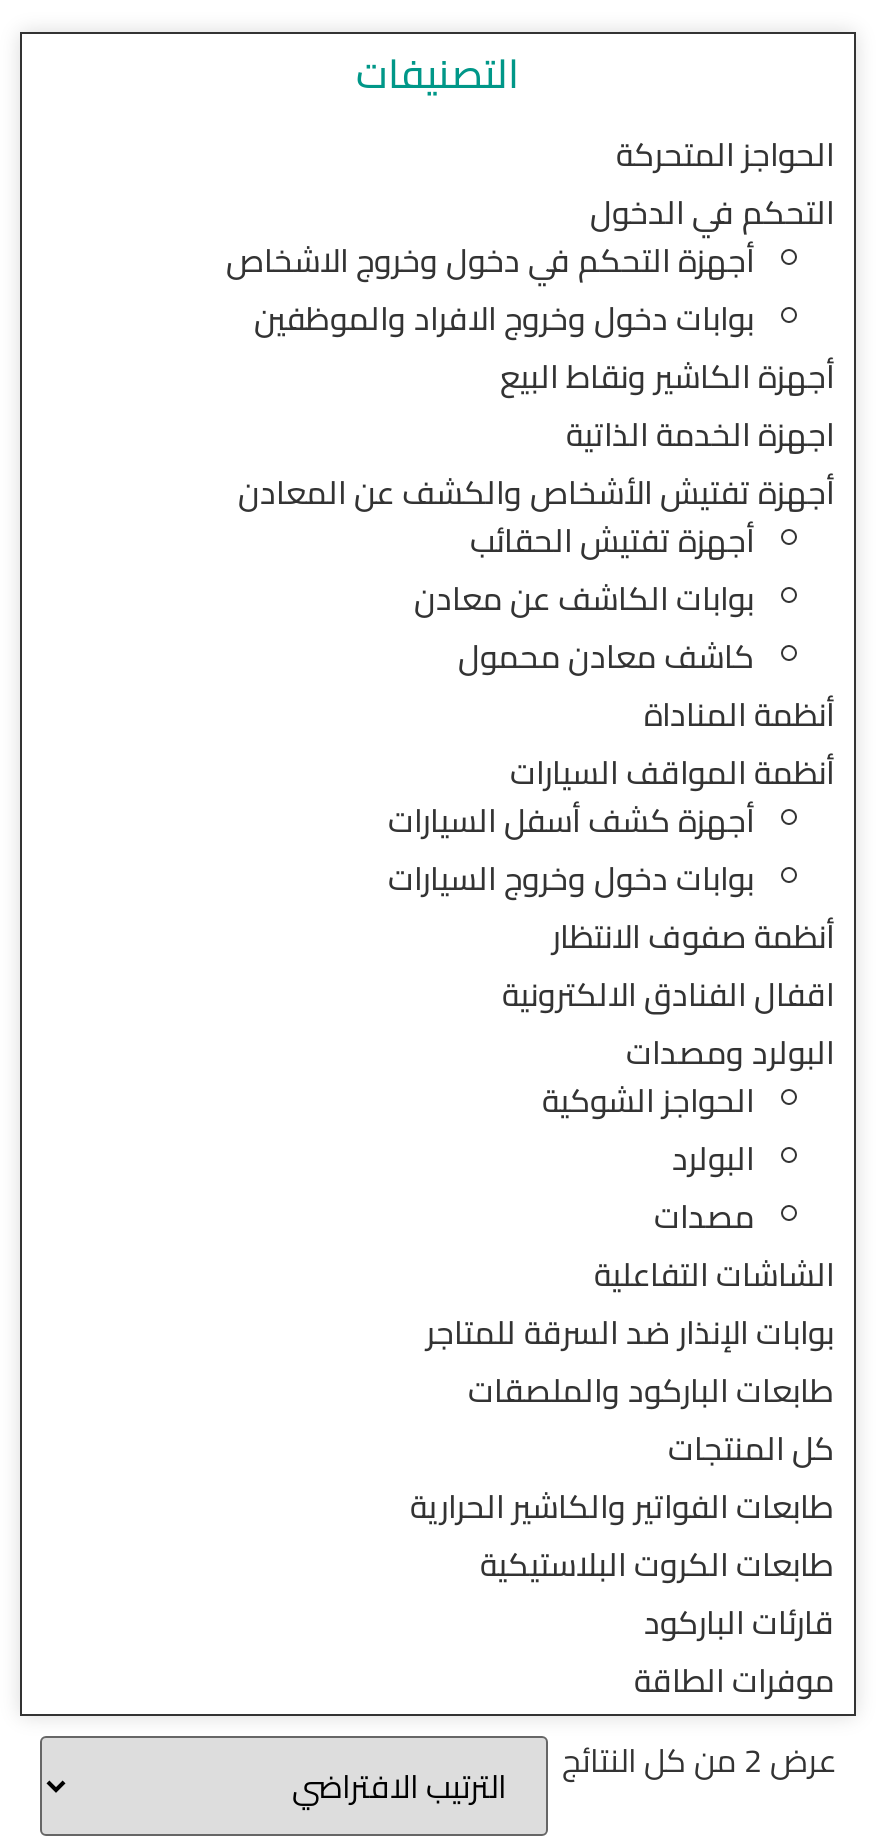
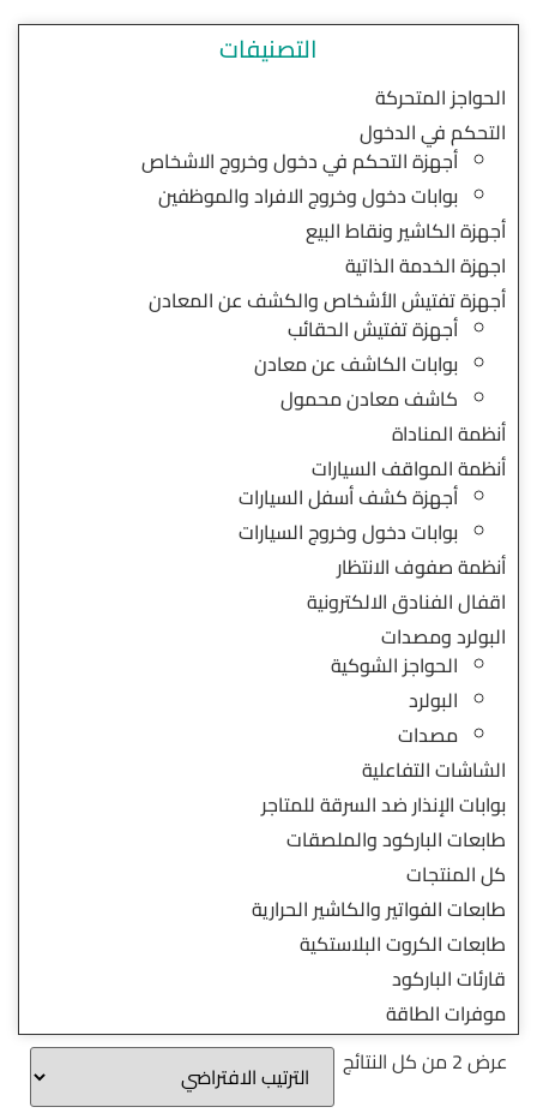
[480,1534,834,1594] طابعات الكروت البلاستيكية -> [300,926,506,962] طابعات الكروت البلاستكية

